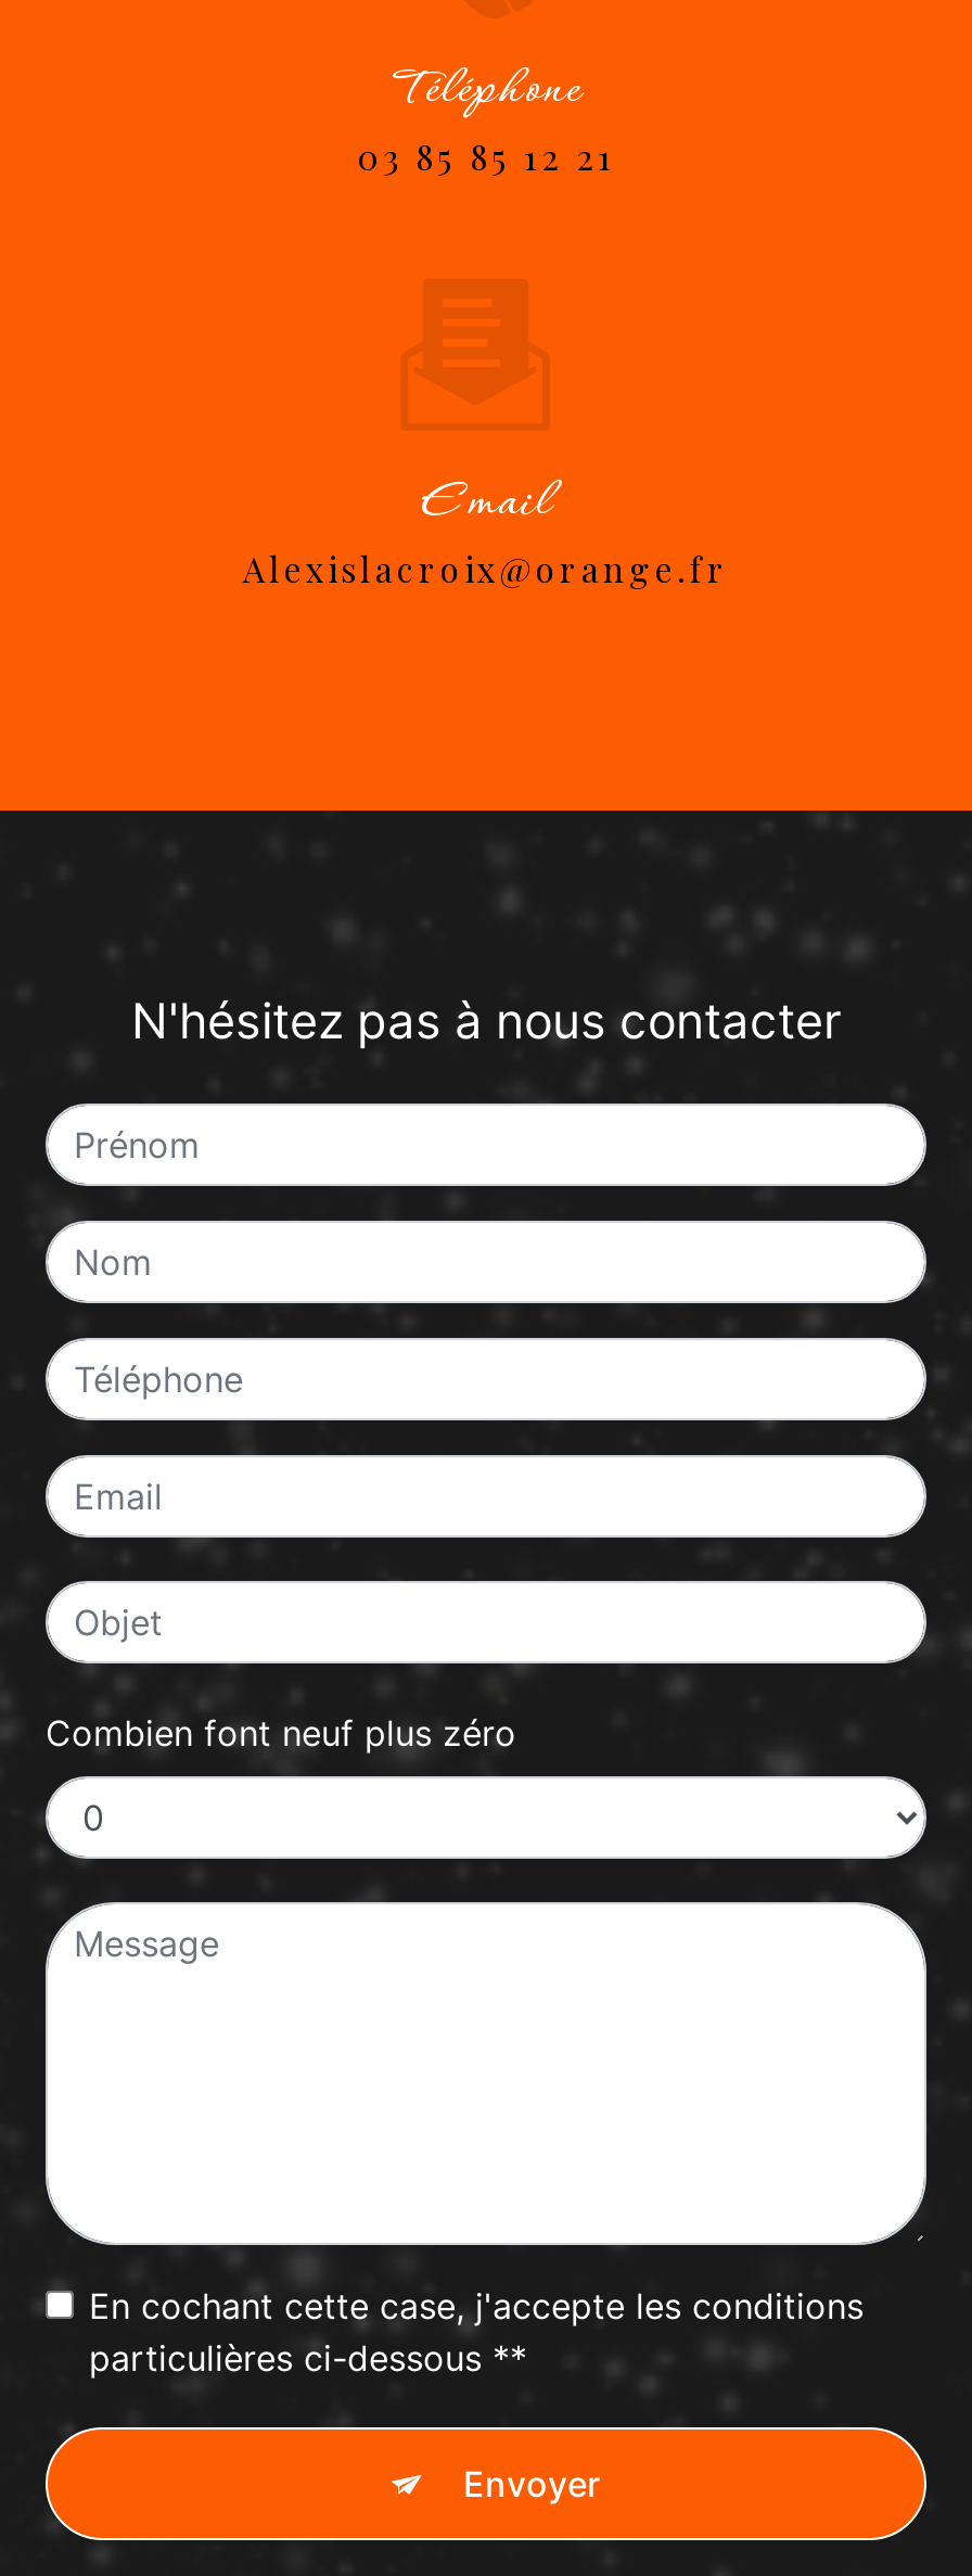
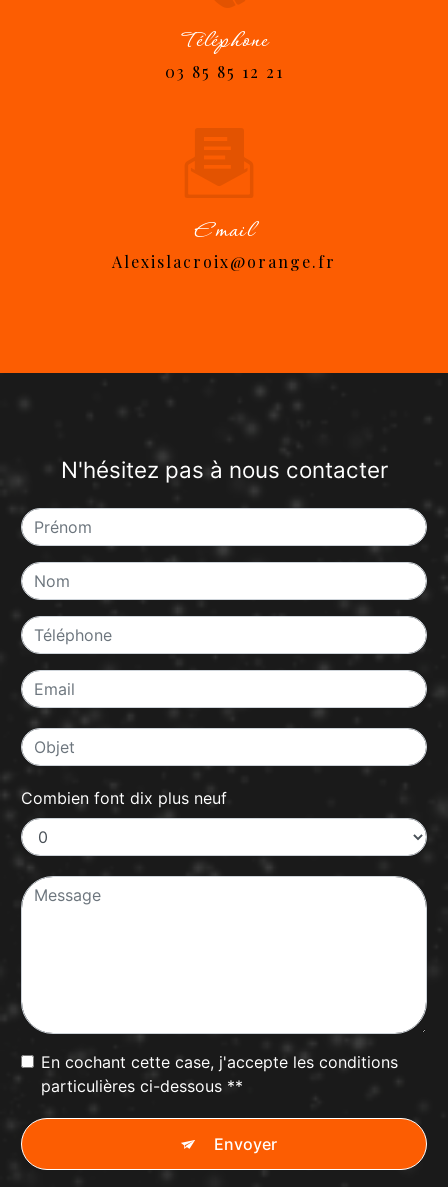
[46,1711,516,1754] Combien font neuf plus zéro -> [21,788,227,808] Combien font dix plus neuf

